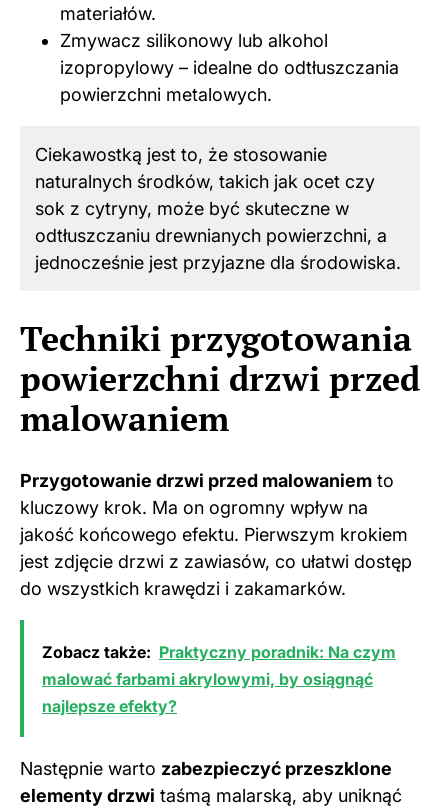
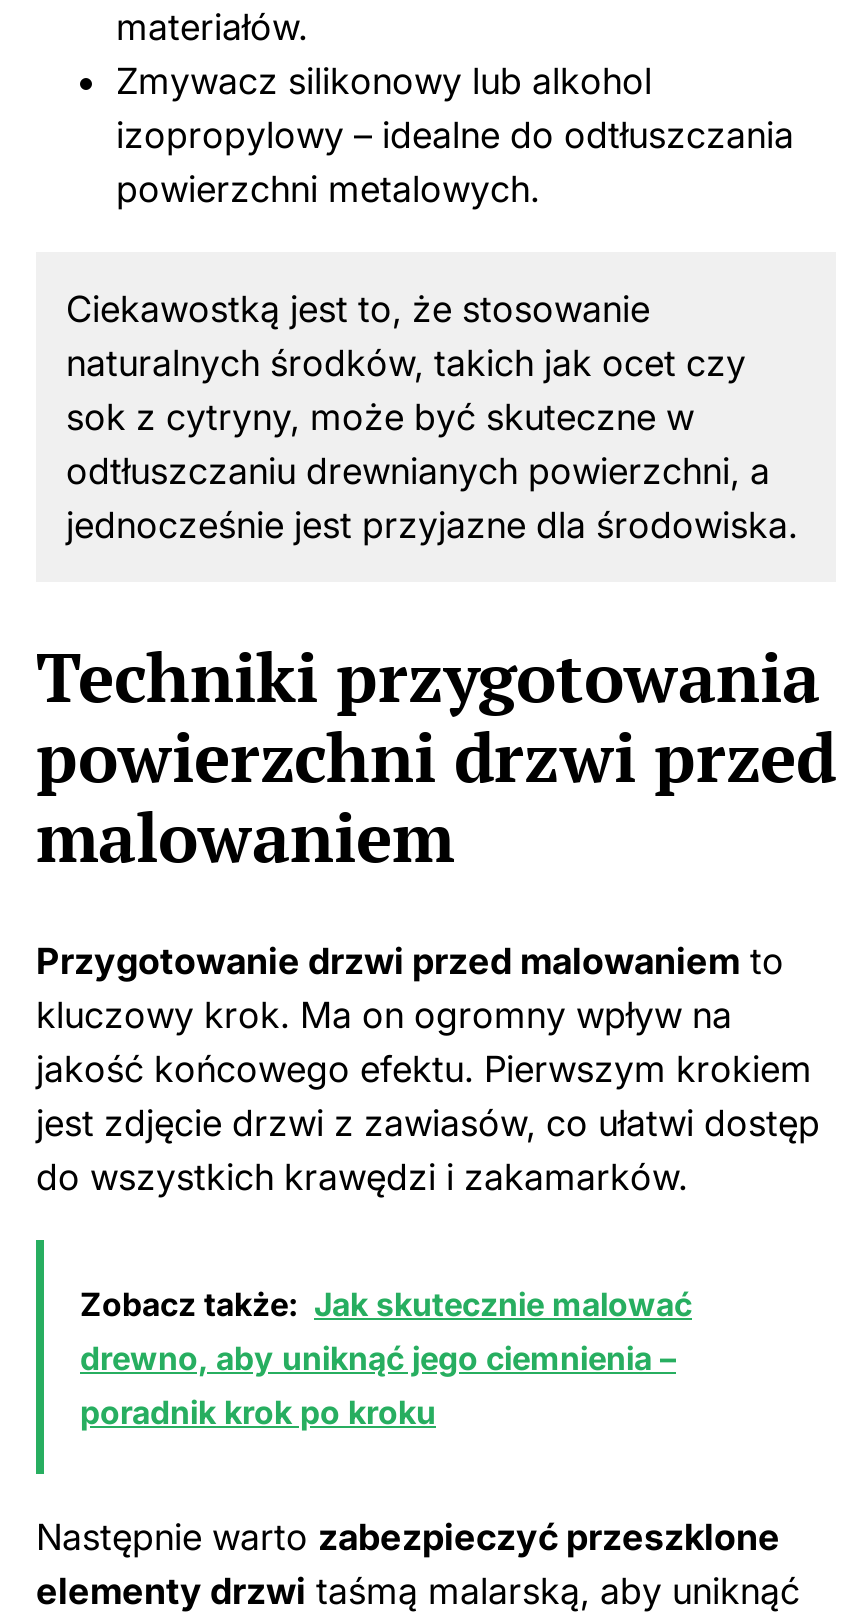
[42,642,396,716] Zobacz także: Praktyczny poradnik: Na czym | malować farbami akrylowymi, by osiągnąć | najlepsze efekty? -> [80,1285,692,1433] Zobacz także: Jak skutecznie malować | drewno, aby uniknąć jego ciemnienia – | poradnik krok po kroku

